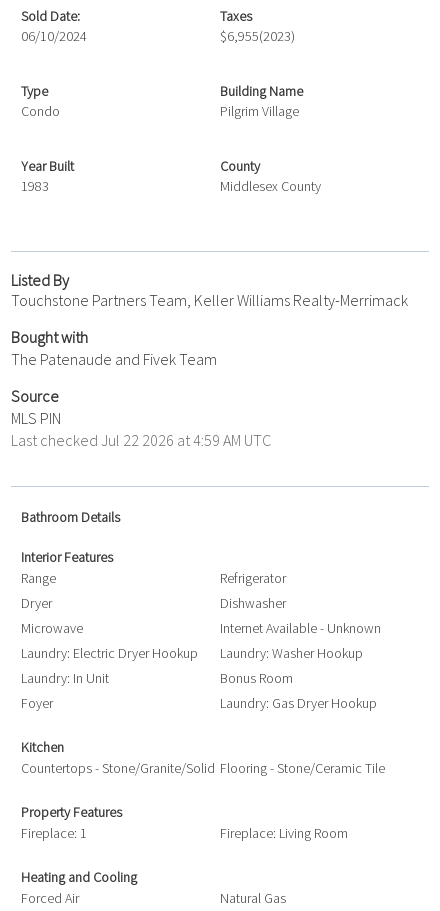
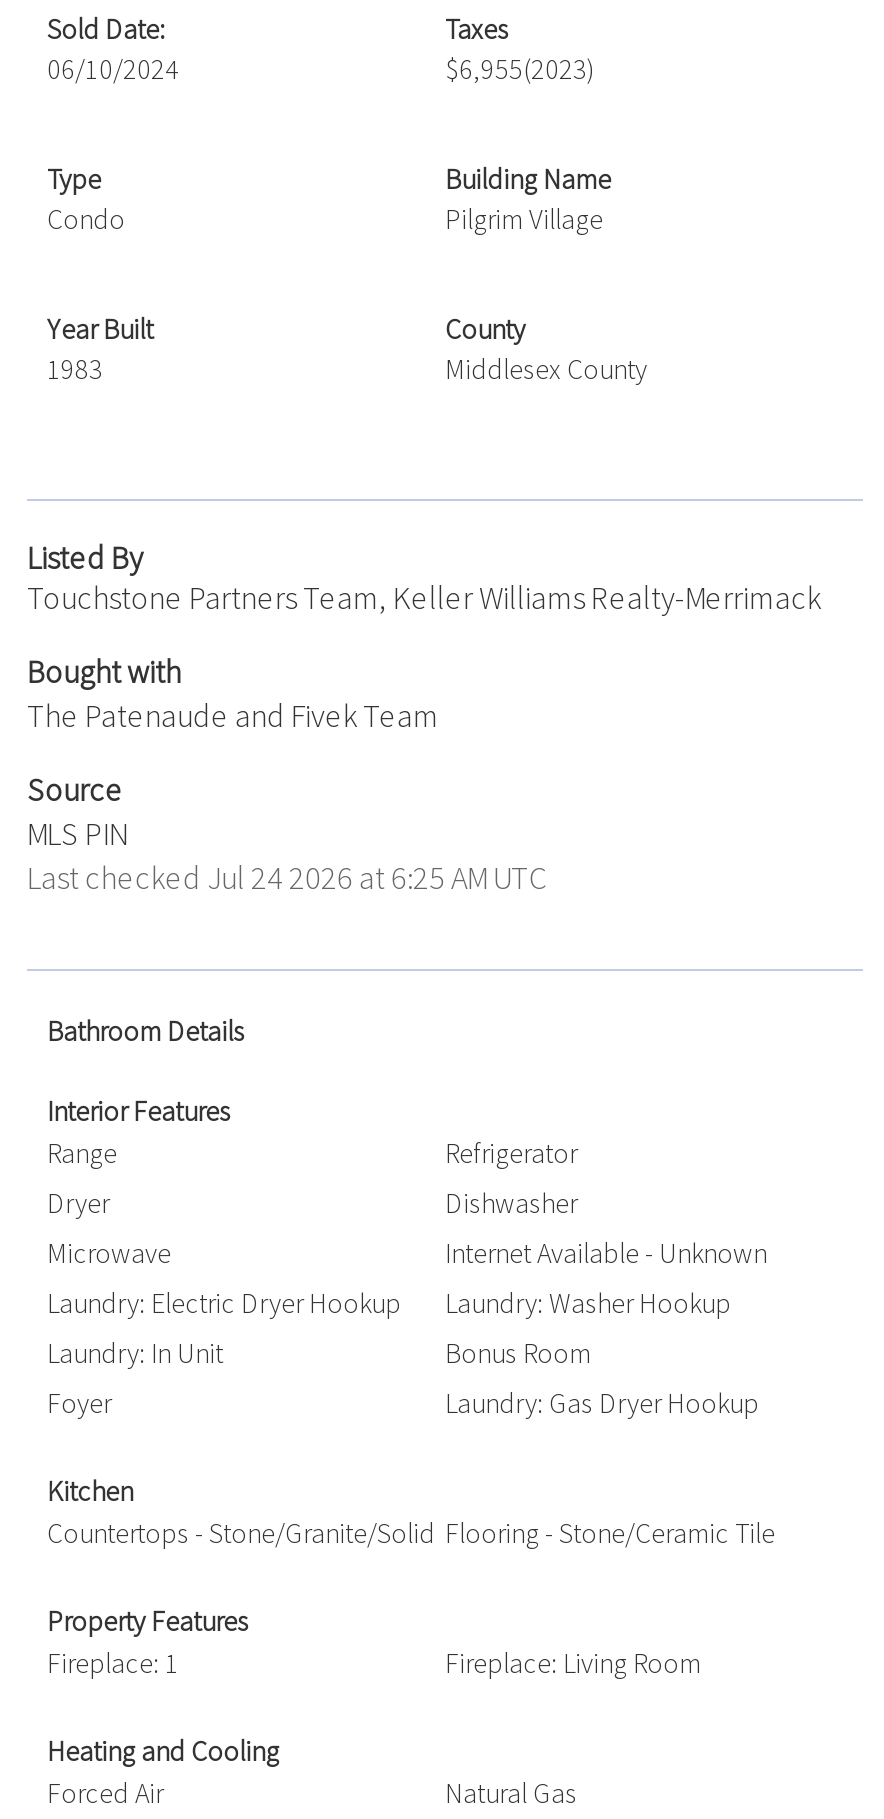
[11,430,271,450] Last checked Jul 22 2026 at 4:59 AM UTC -> [27,857,547,897] Last checked Jul 24 2026 at 6:25 AM UTC

